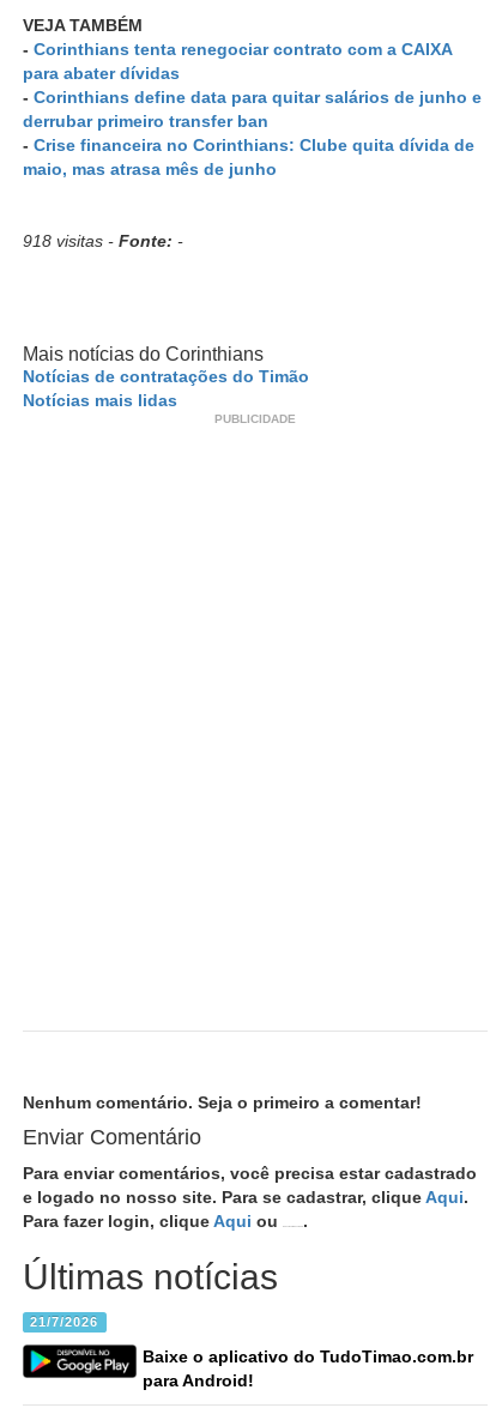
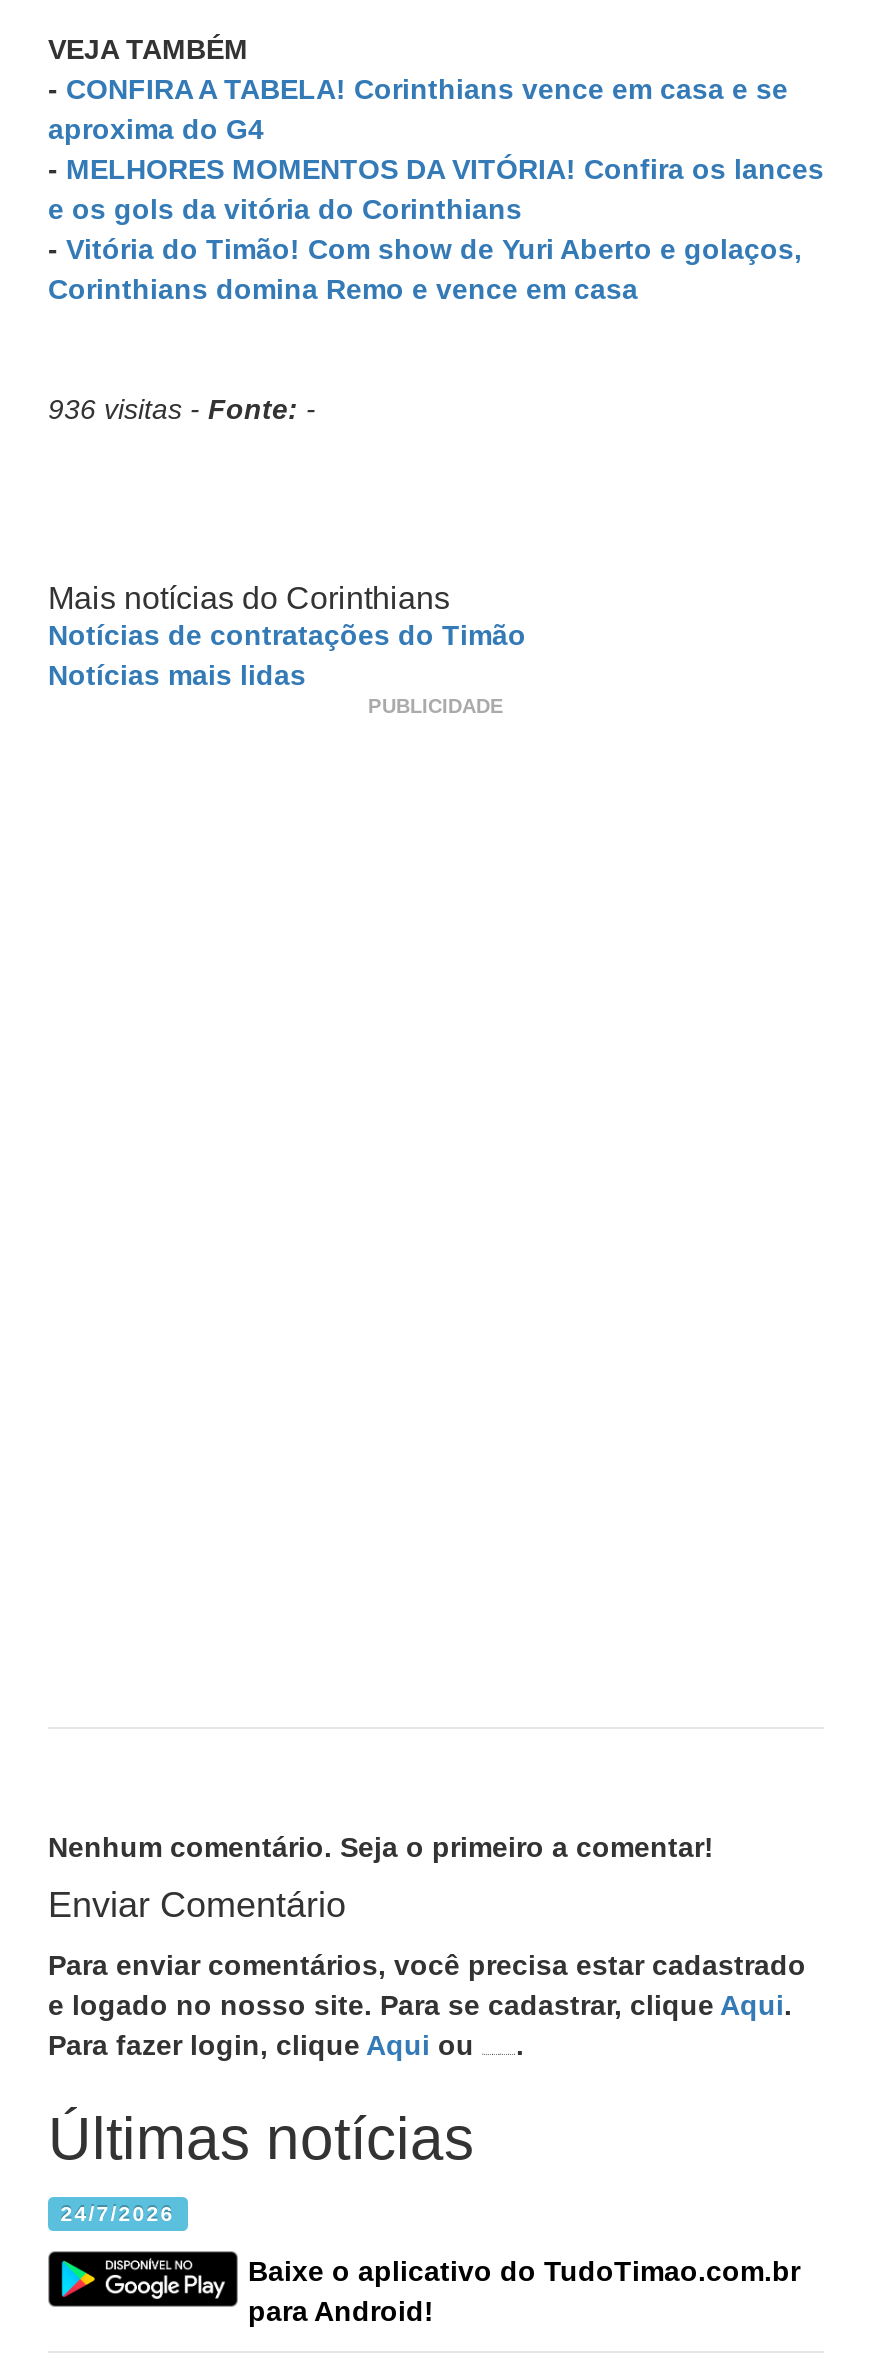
[23,39,482,178] - Corinthians tenta renegociar contrato com a CAIXA | para abater dívidas | - Corinthians define data para quitar salários de junho e | derrubar primeiro transfer ban | - Crise financeira no Corinthians: Clube quita dívida de | maio, mas atrasa mês de junho -> [48,72,824,304] - CONFIRA A TABELA! Corinthians vence em casa e se | aproxima do G4 | - MELHORES MOMENTOS DA VITÓRIA! Confira os lances | e os gols da vitória do Corinthians | - Vitória do Timão! Com show de Yuri Aberto e golaços, | Corinthians domina Remo e vence em casa
[23,231,183,250] 918 visitas - Fonte: - -> [48,392,316,424] 936 visitas - Fonte: -
[30,1314,99,1329] 21/7/2026 -> [61,2200,175,2224] 24/7/2026

